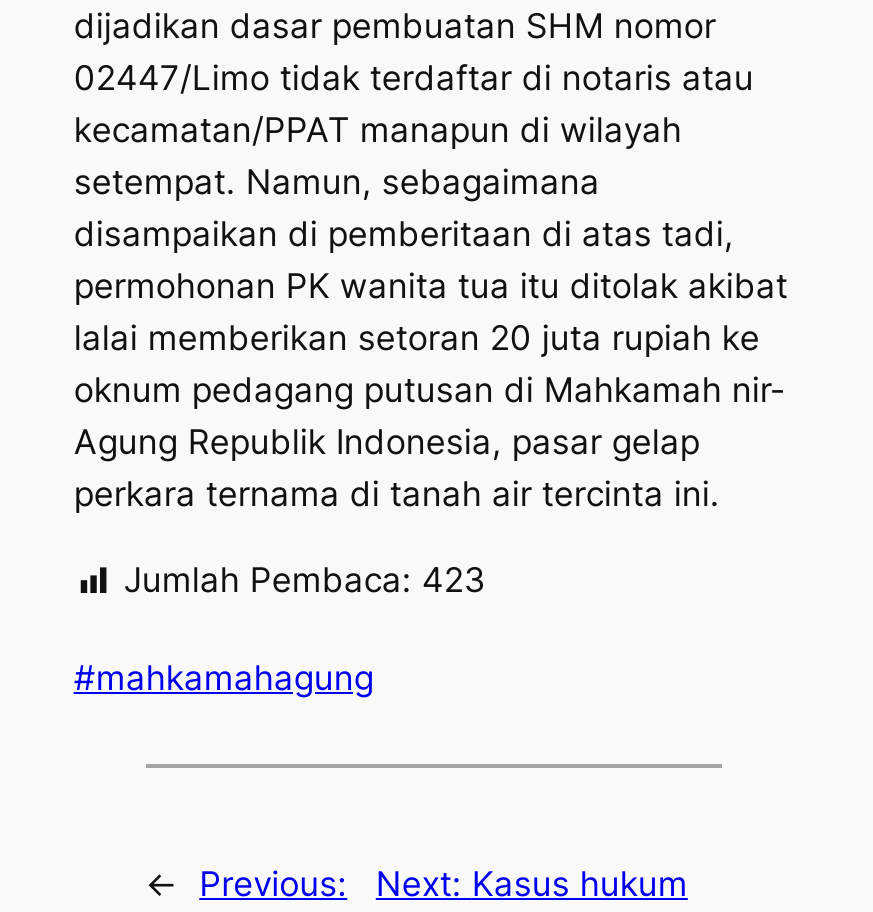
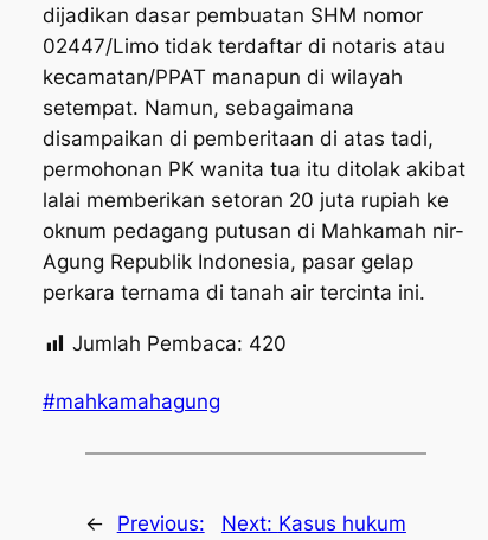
[124,560,486,600] Jumlah Pembaca: 423 -> [72,332,286,355] Jumlah Pembaca: 420

